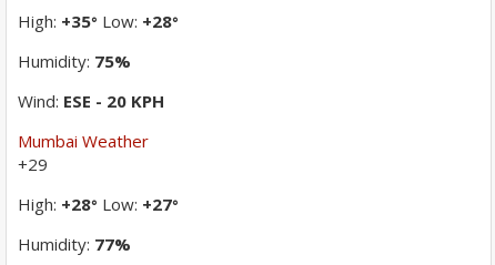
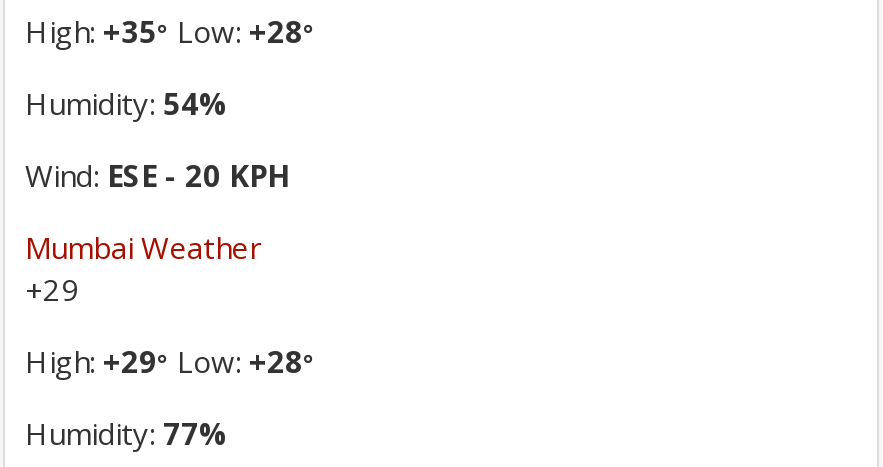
[18,50,131,72] Humidity: 75% -> [25,83,229,123] Humidity: 54%
[18,193,179,215] High: +28 ° Low: +27° -> [25,341,315,381] High: +29 ° Low: +28°

